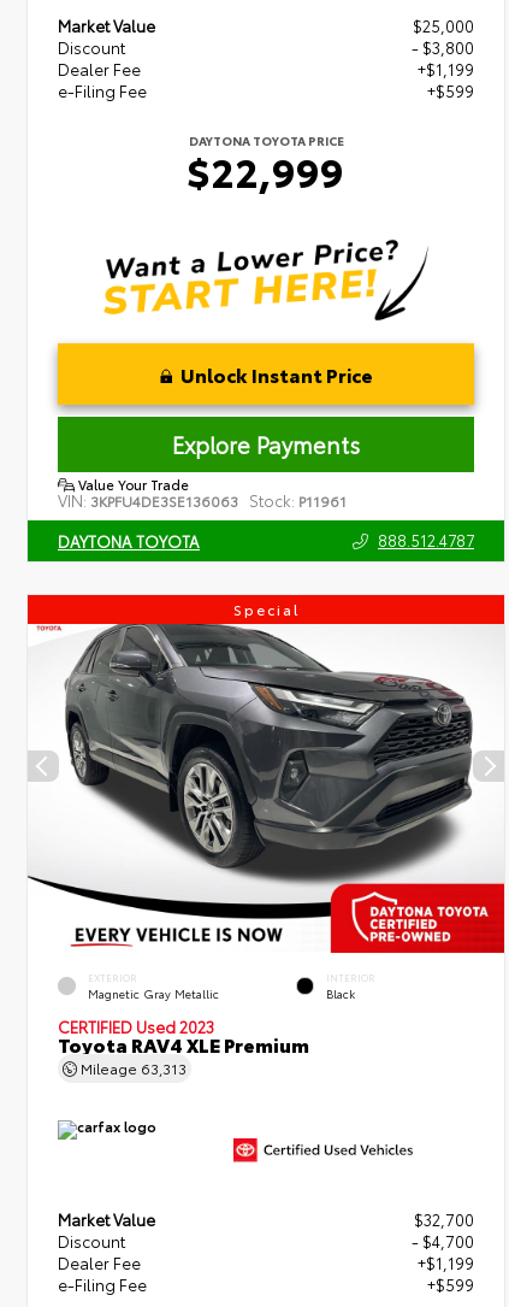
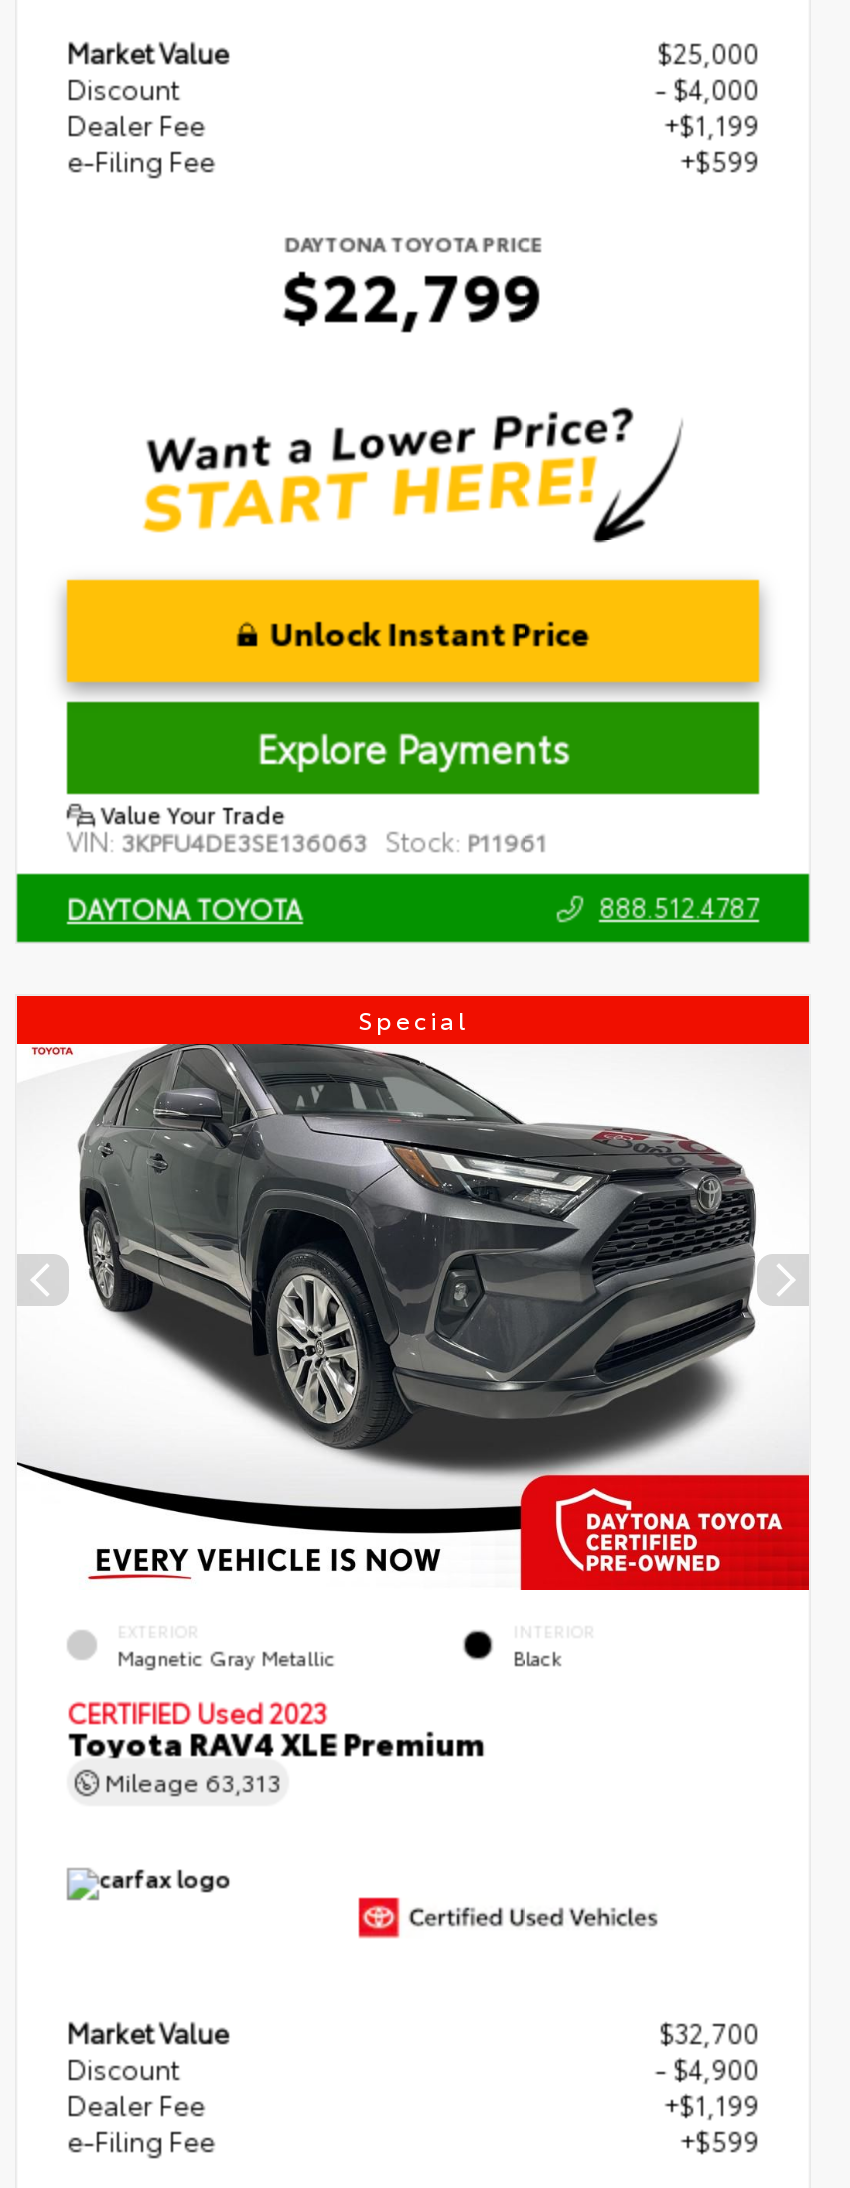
[412,37,474,59] - $3,800 -> [655,72,759,108] - $4,000
[188,143,344,198] $22,999 -> [283,248,543,338] $22,799
[412,1230,474,1252] - $4,700 -> [655,2052,759,2088] - $4,900

